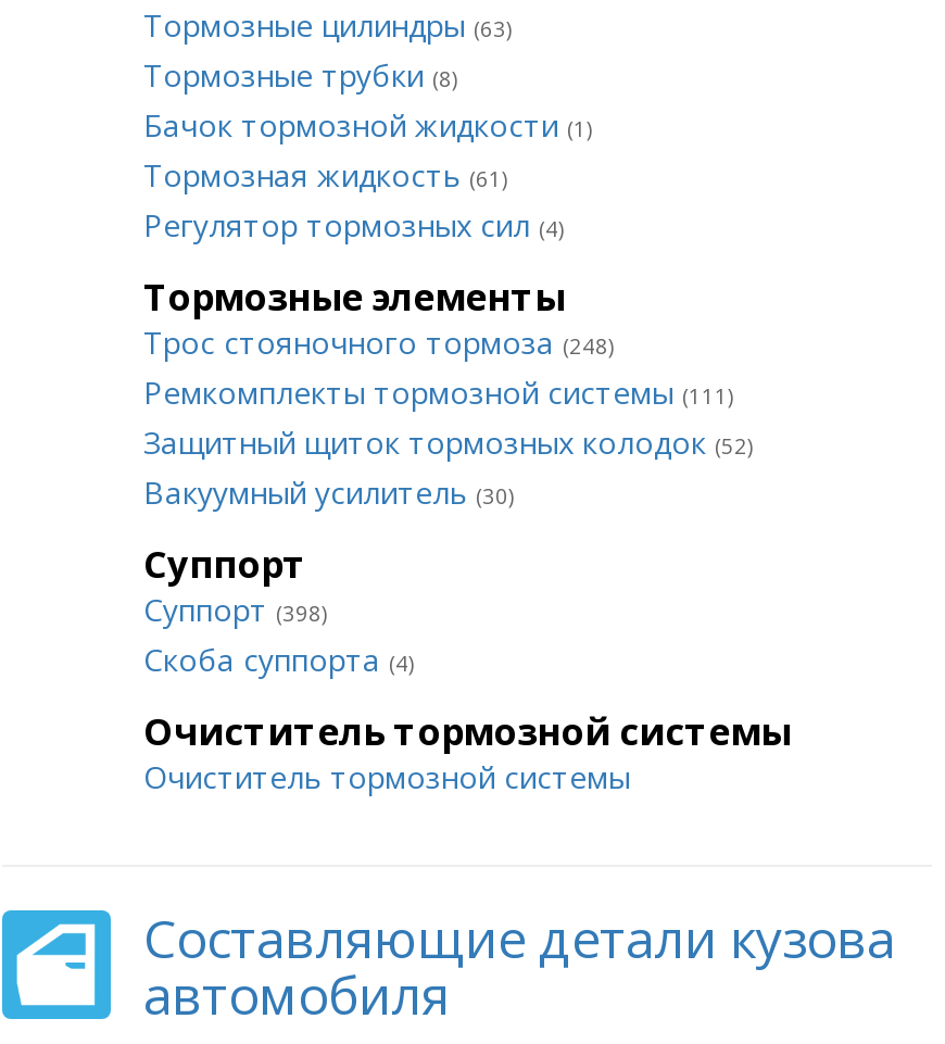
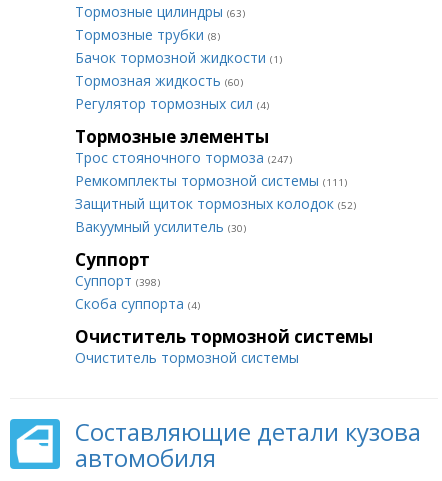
[143,154,508,196] Тормозная жидкость (61) -> [75,71,243,90] Тормозная жидкость (60)
[143,322,615,363] Трос стояночного тормоза (248) -> [75,148,292,167] Трос стояночного тормоза (247)

